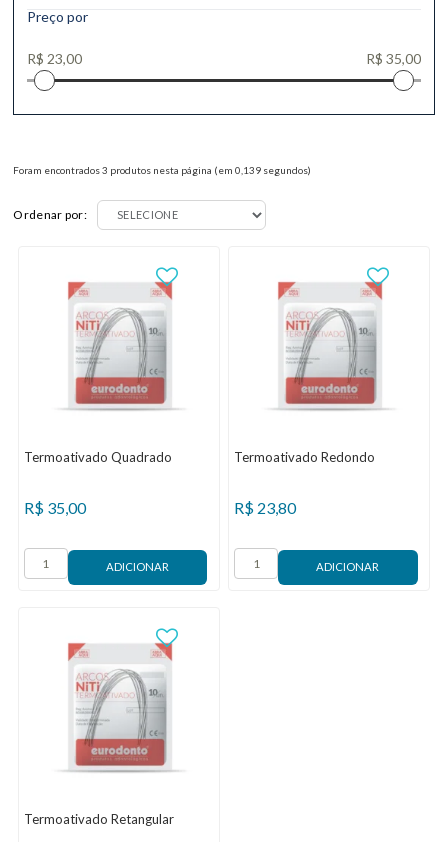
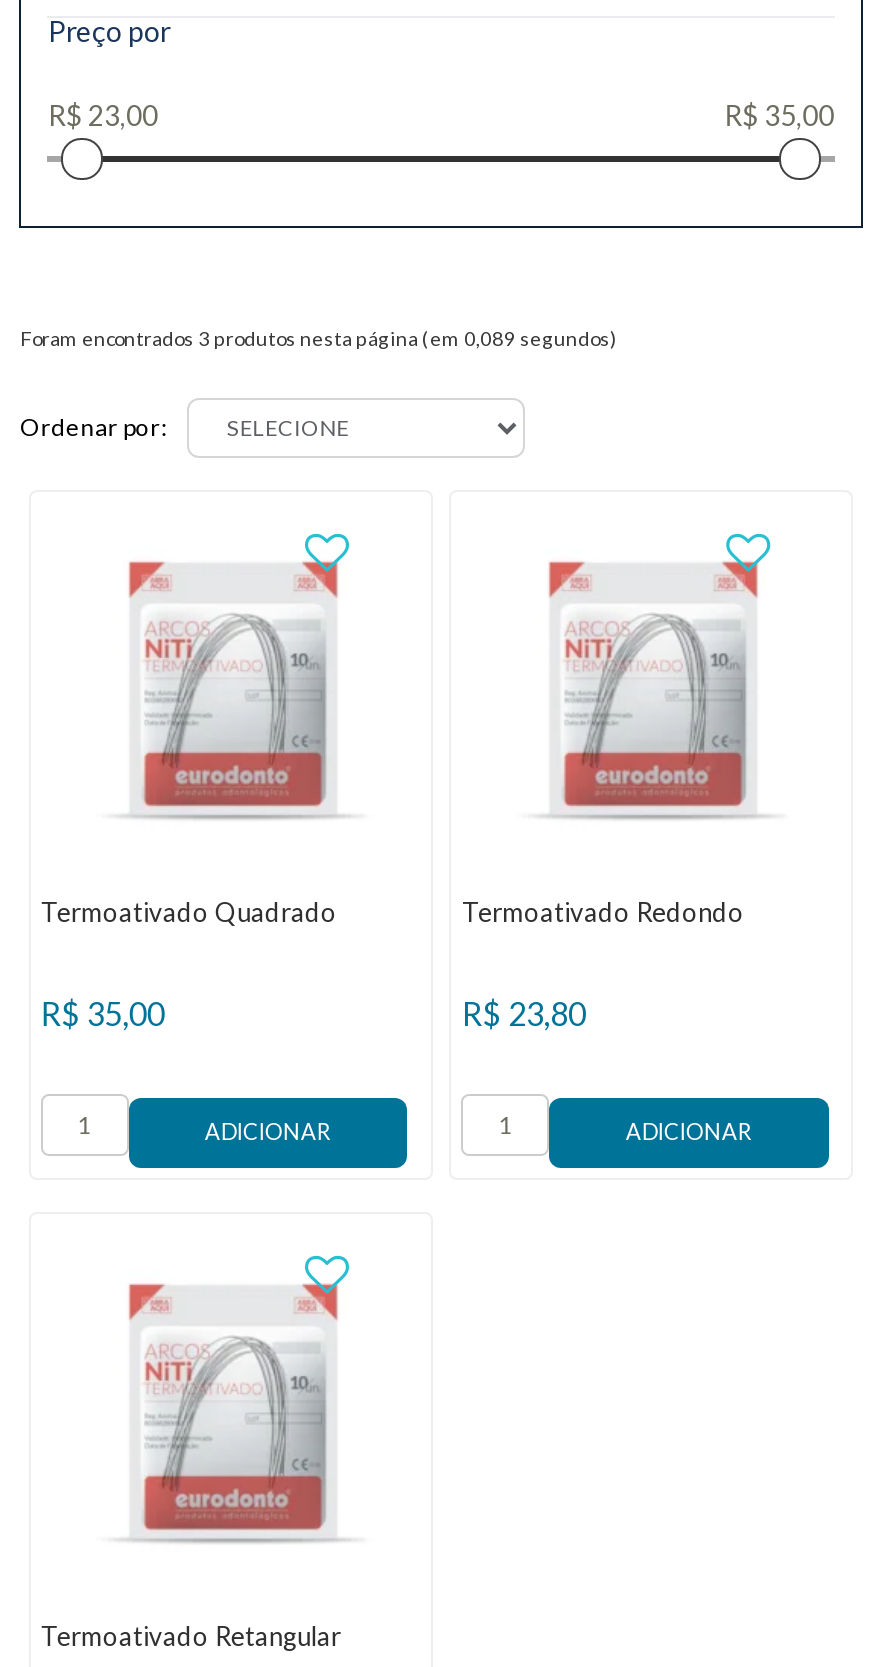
[13,163,311,175] Foram encontrados 3 produtos nesta página (em 0,139 segundos) -> [20,325,616,349] Foram encontrados 3 produtos nesta página (em 0,089 segundos)

